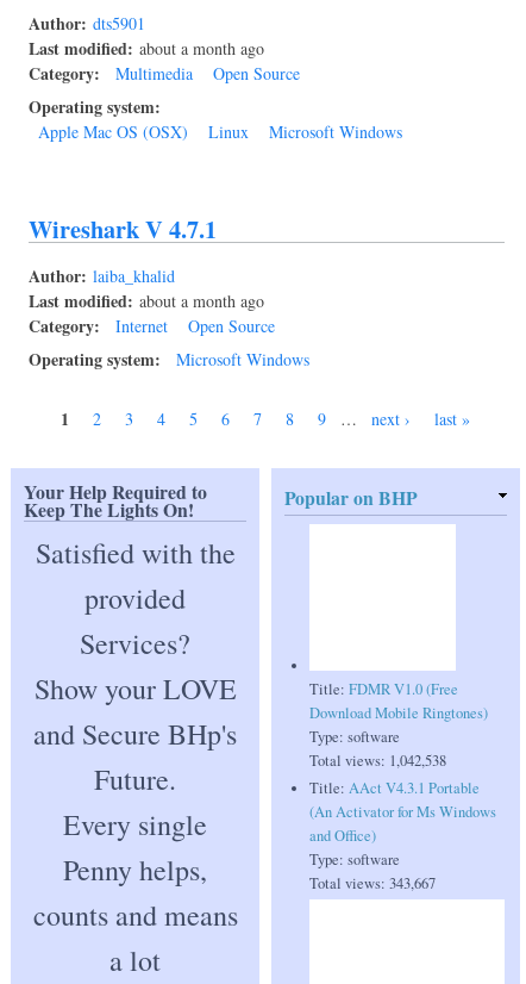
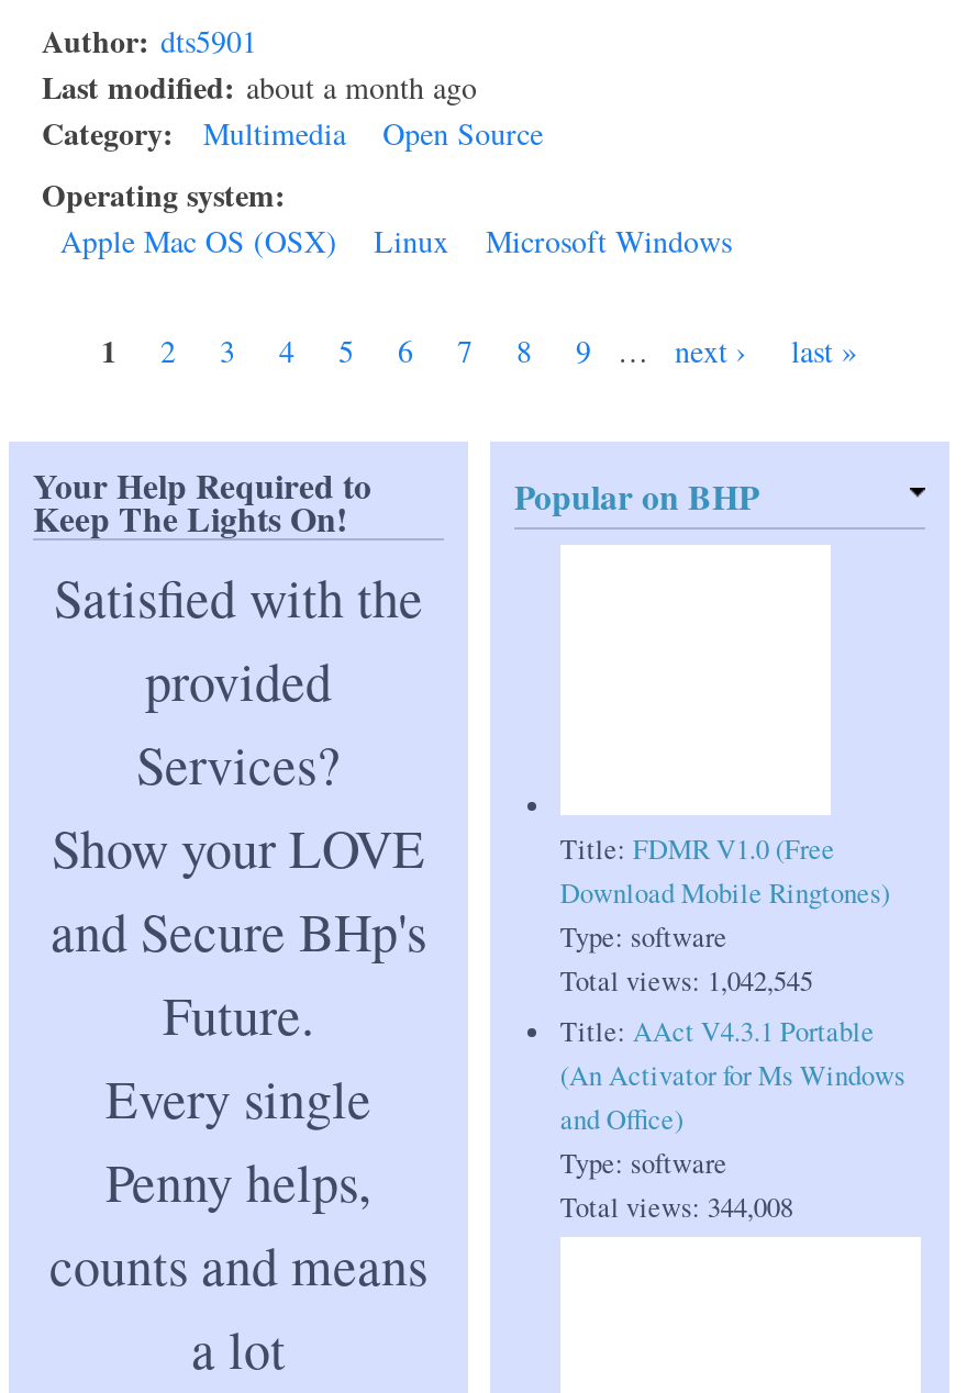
[29,211,310,371] Wireshark V 4.7.1 | Author: laiba_khalid | Last modified: about a month ago | Category: Internet | Open Source | Operating system: Microsoft Windows -> none
[309,750,446,771] Total views: 1,042,538 -> [560,961,813,999] Total views: 1,042,545
[309,873,435,893] Total views: 343,667 -> [560,1188,793,1225] Total views: 344,008

